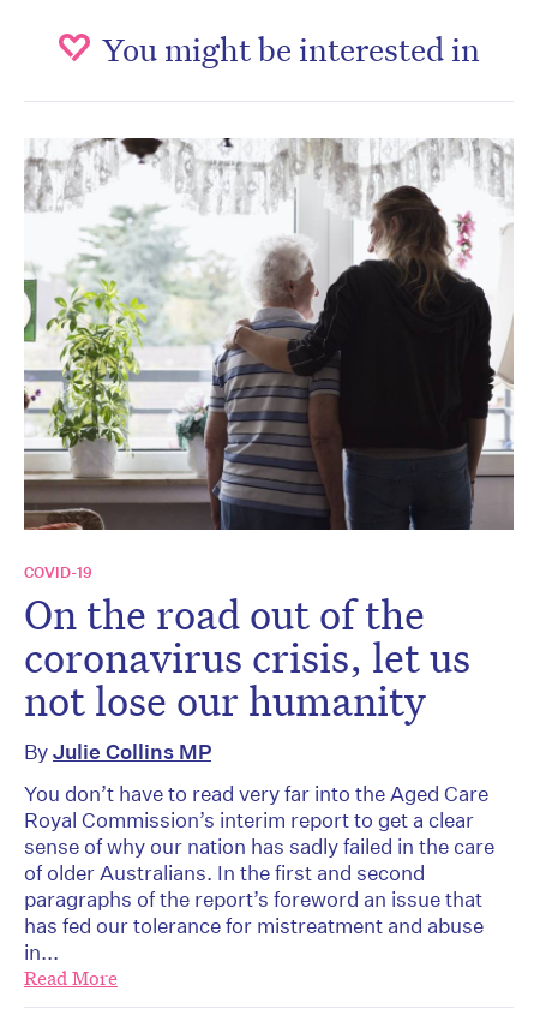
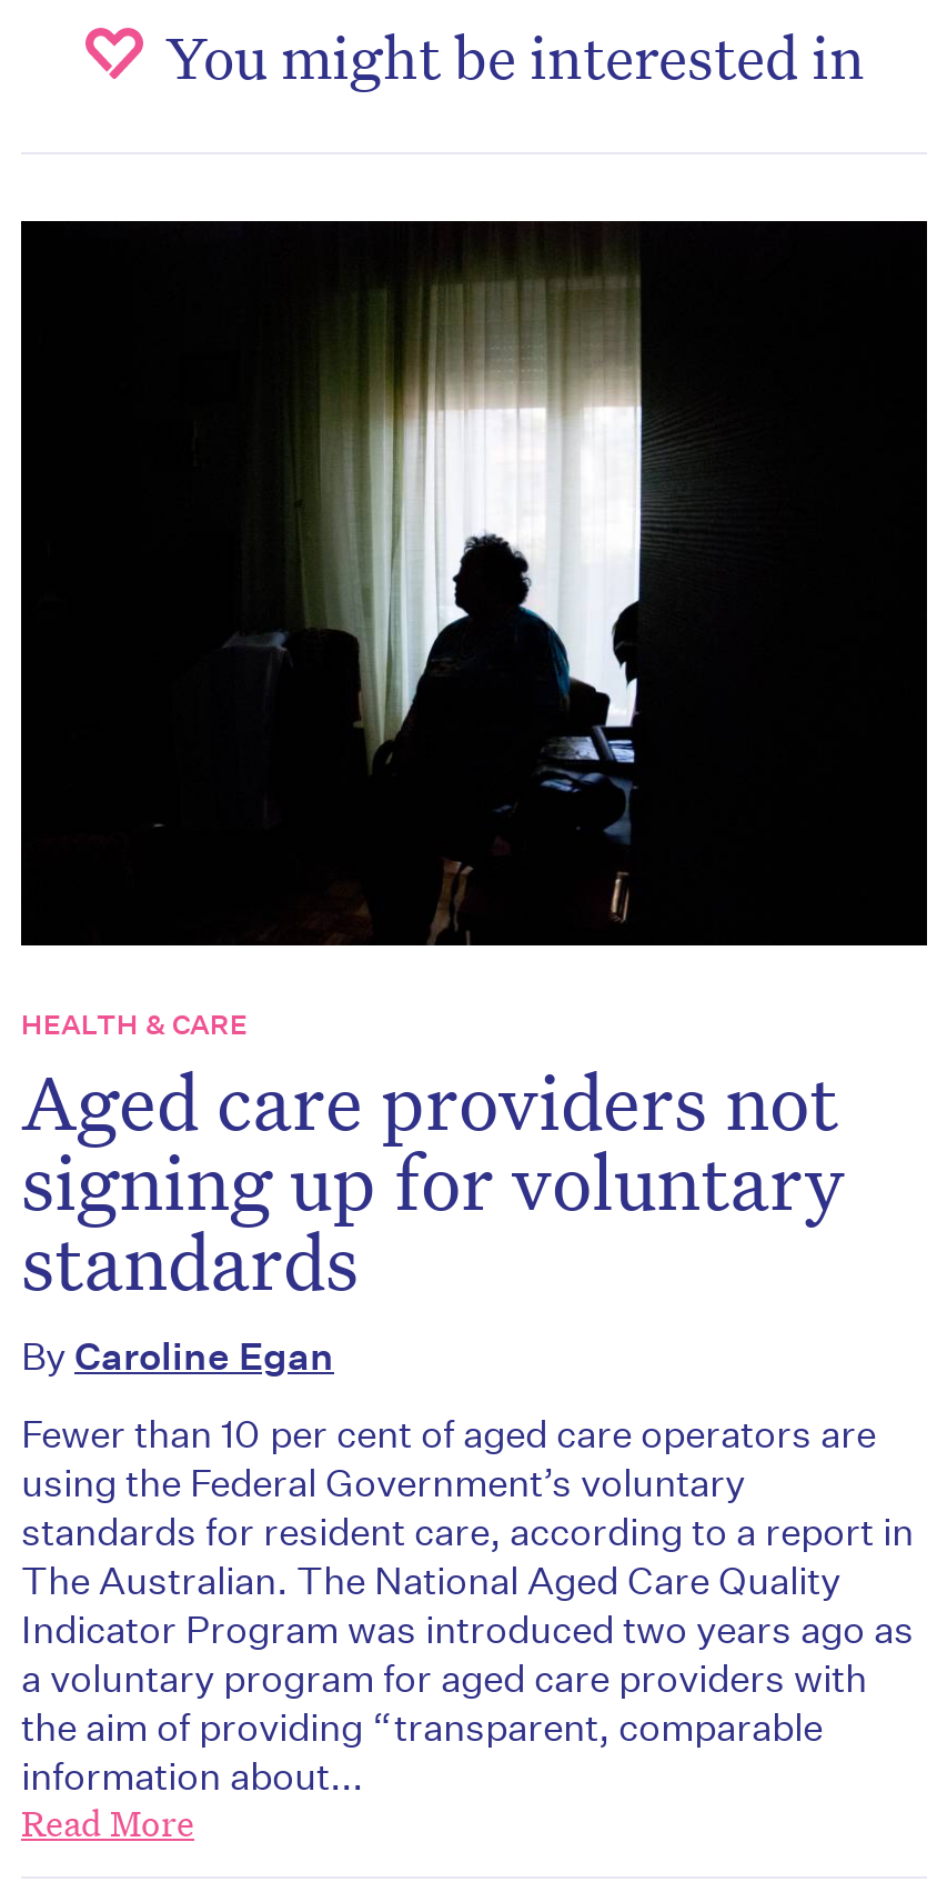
[23,137,515,765] [image] | COVID-19 | On the road out of the | coronavirus crisis, let us | not lose our humanity | By Julie Collins MP -> [19,219,929,1380] [image] | HEALTH & CARE | Aged care providers not | signing up for voluntary | standards | By Caroline Egan
[24,781,494,965] You don’t have to read very far into the Aged Care | Royal Commission’s interim report to get a clear | sense of why our nation has sadly failed in the care | of older Australians. In the first and second | paragraphs of the report’s foreword an issue that | has fed our tolerance for mistreatment and abuse | in... -> [21,1411,914,1800] Fewer than 10 per cent of aged care operators are | using the Federal Government’s voluntary | standards for resident care, according to a report in | The Australian. The National Aged Care Quality | Indicator Program was introduced two years ago as | a voluntary program for aged care providers with | the aim of providing “transparent, comparable | information about...

